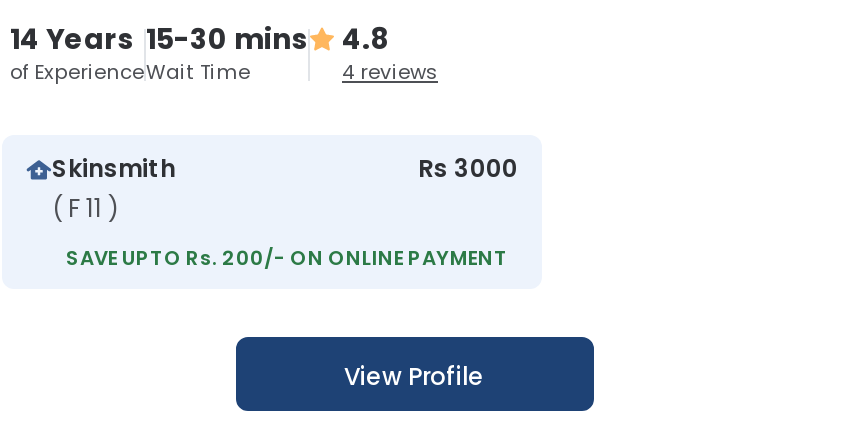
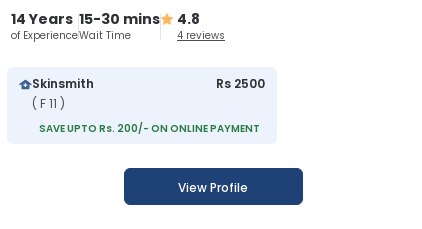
[418,151,518,185] Rs 3000 -> [216,75,265,92] Rs 2500

